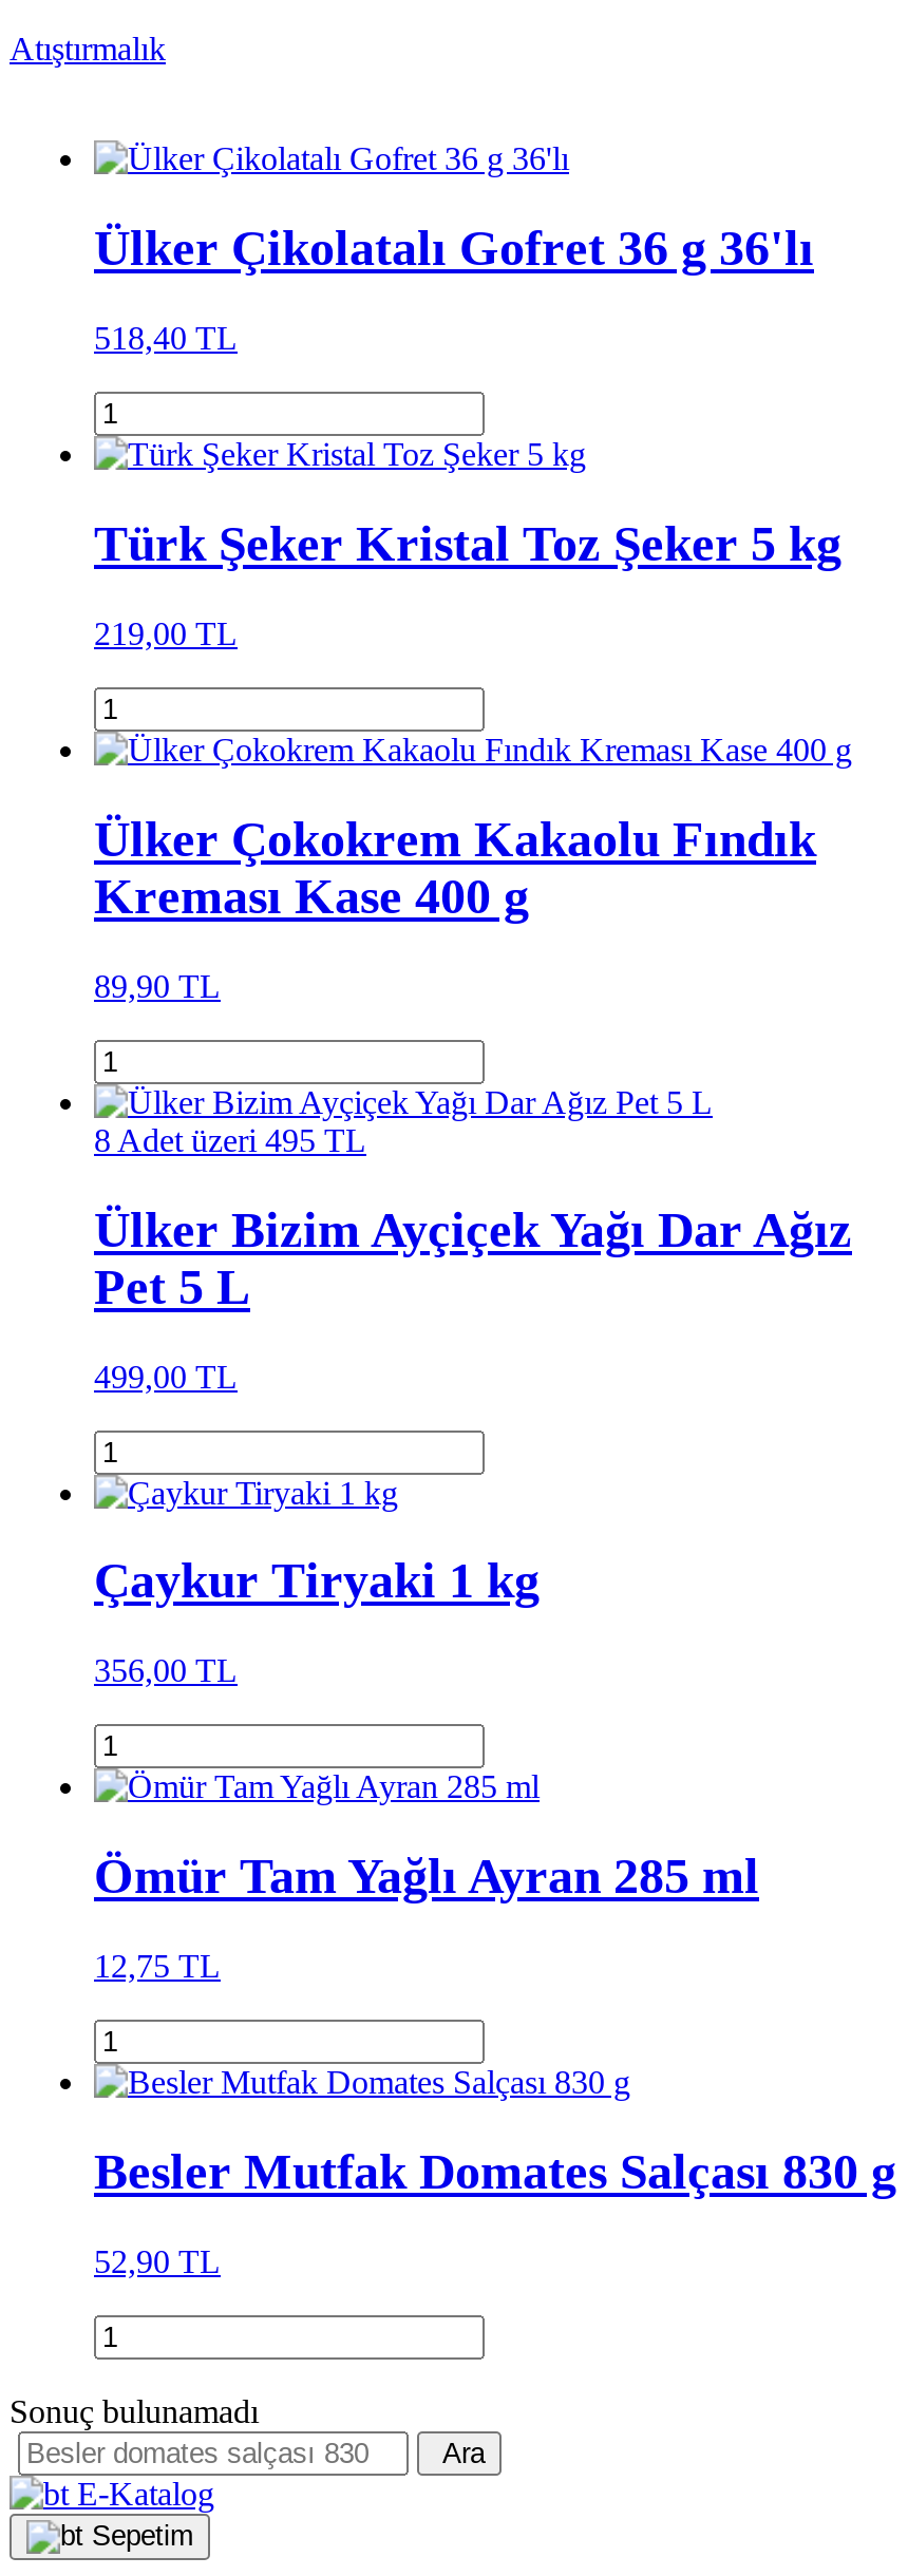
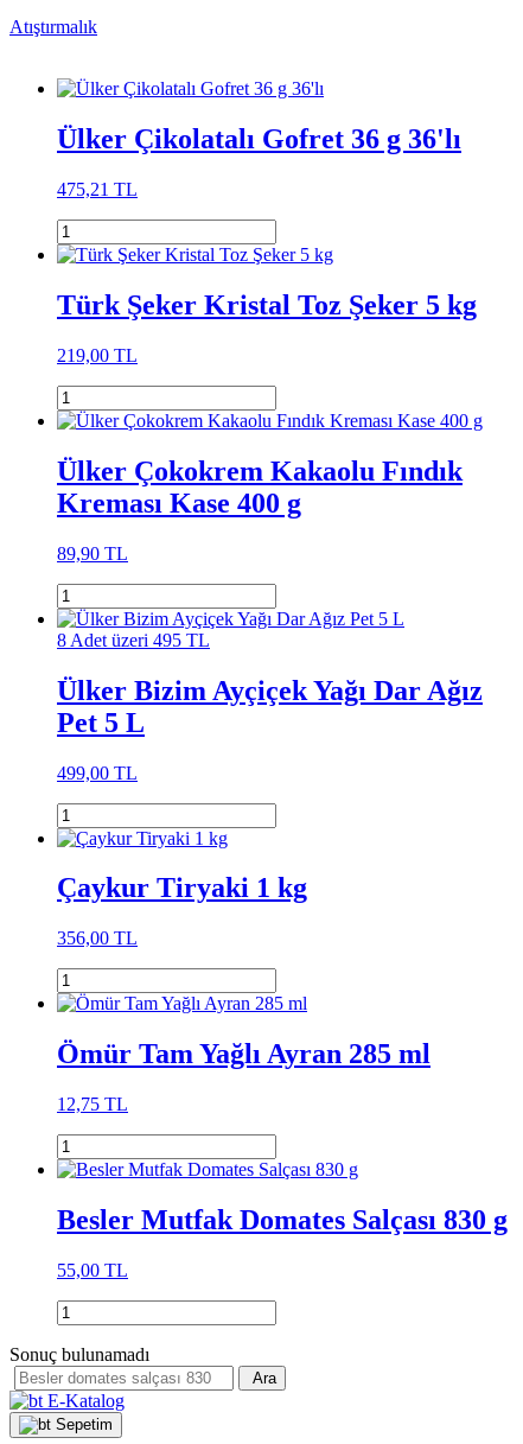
[94,320,238,356] 518,40 TL -> [57,179,138,199] 475,21 TL
[94,2243,221,2279] 52,90 TL -> [57,1260,128,1280] 55,00 TL

